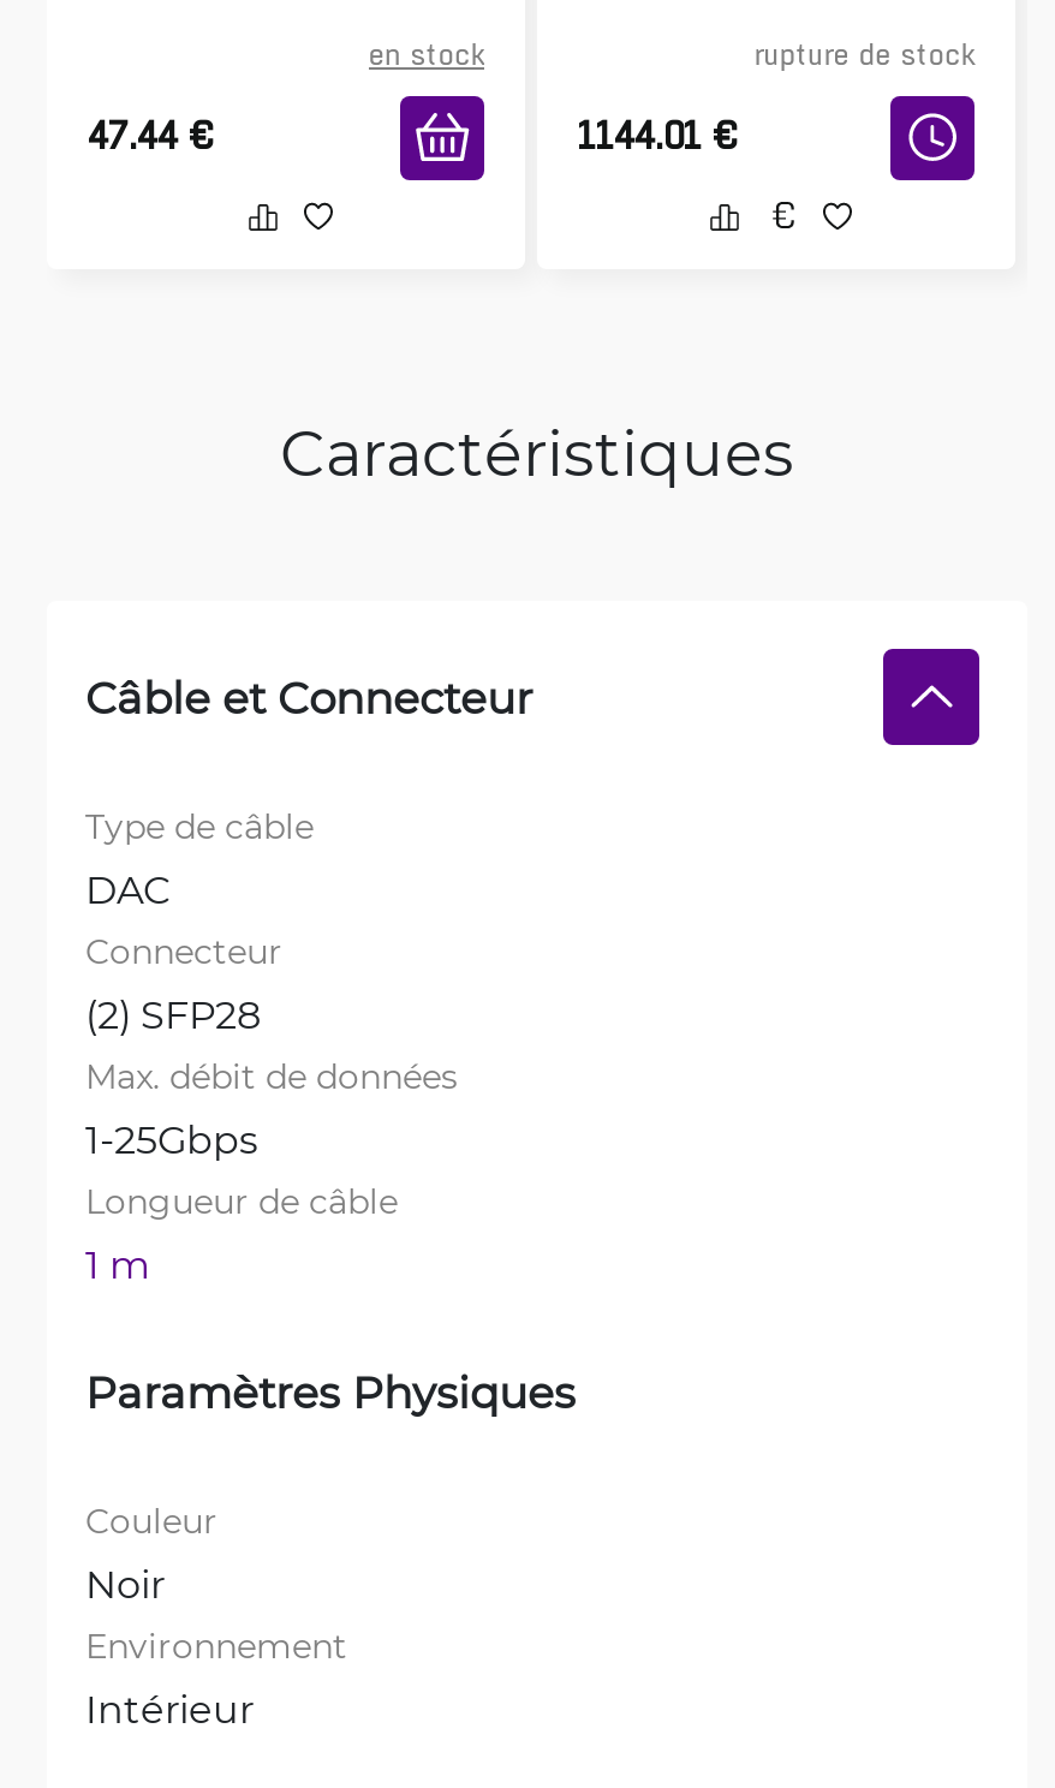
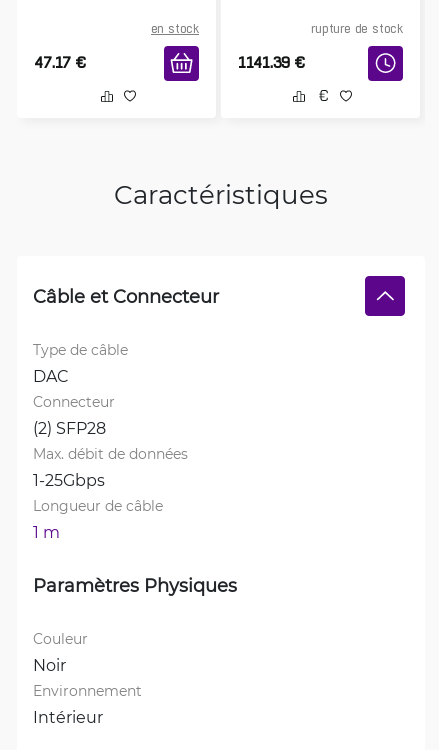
[88,113,214,159] 47.44 € -> [34,53,85,72] 47.17 €
[578,113,738,159] 1144.01 € -> [238,53,304,72] 1141.39 €

